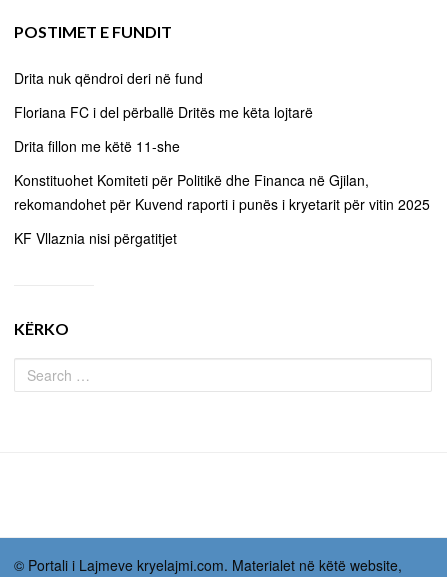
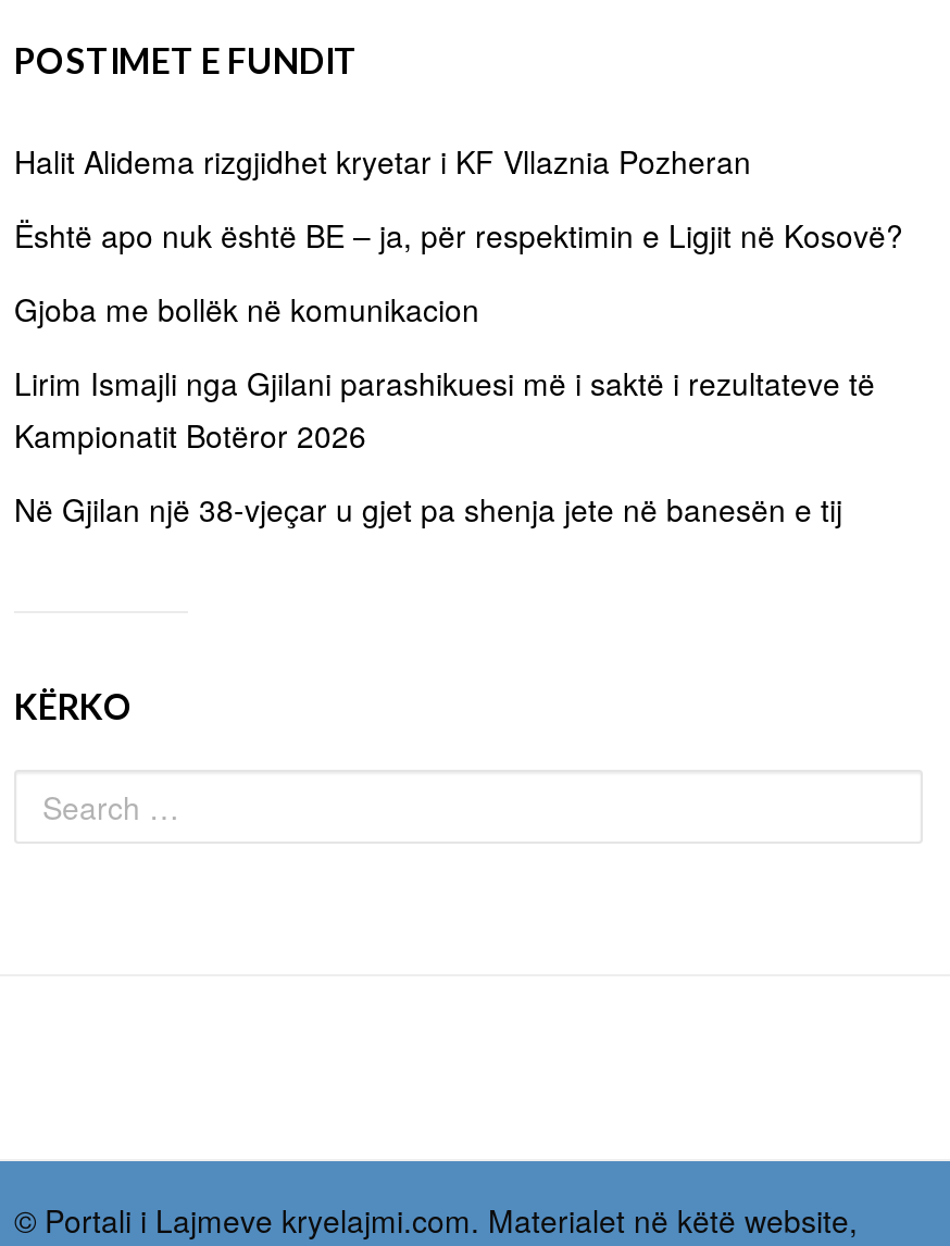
[14,68,203,88] Drita nuk qëndroi deri në fund -> [14,138,751,182] Halit Alidema rizgjidhet kryetar i KF Vllaznia Pozheran
[14,102,313,122] Floriana FC i del përballë Dritës me këta lojtarë -> [14,212,903,256] Është apo nuk është BE – ja, për respektimin e Ligjit në Kosovë?
[14,136,180,156] Drita fillon me këtë 11-she -> [14,286,479,330] Gjoba me bollëk në komunikacion
[14,170,430,214] Konstituohet Komiteti për Politikë dhe Financa në Gjilan, | rekomandohet për Kuvend raporti i punës i kryetarit për vitin 2025 -> [14,360,875,456] Lirim Ismajli nga Gjilani parashikuesi më i saktë i rezultateve të | Kampionatit Botëror 2026
[14,228,177,248] KF Vllaznia nisi përgatitjet -> [14,486,842,530] Në Gjilan një 38-vjeçar u gjet pa shenja jete në banesën e tij

